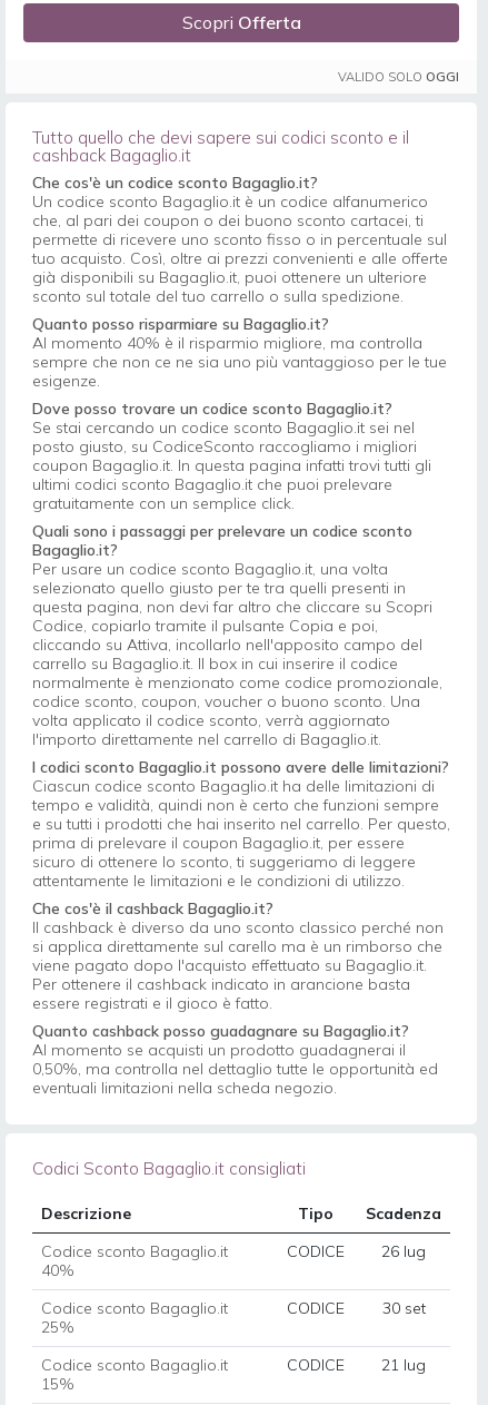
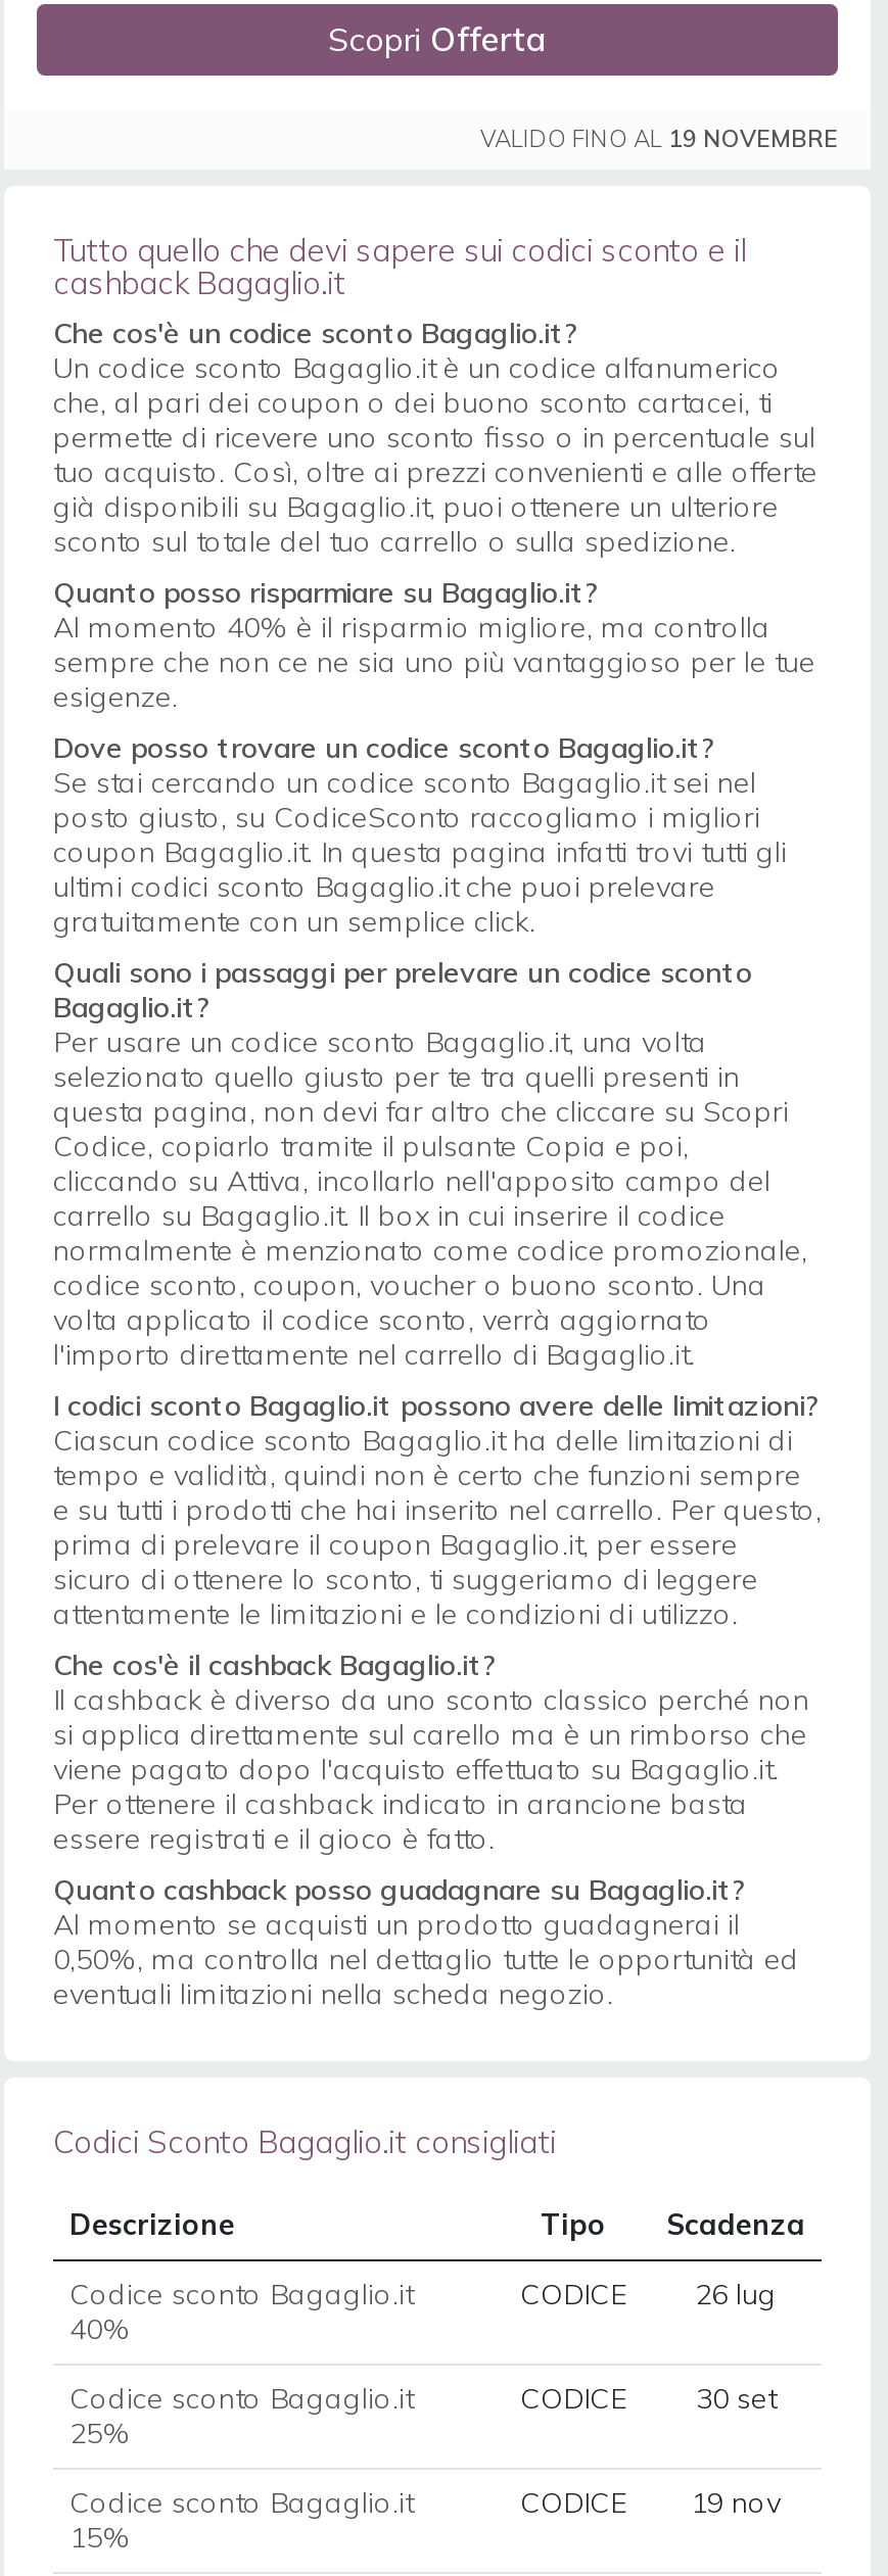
[338,69,459,85] VALIDO SOLO OGGI -> [480,124,838,153] VALIDO FINO AL 19 NOVEMBRE
[286,1355,426,1375] CODICE 21 lug -> [520,2484,781,2521] CODICE 19 nov

